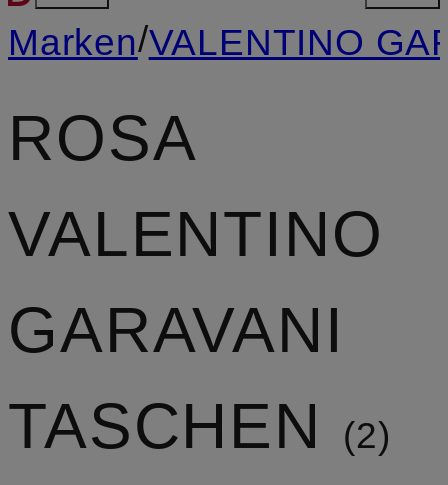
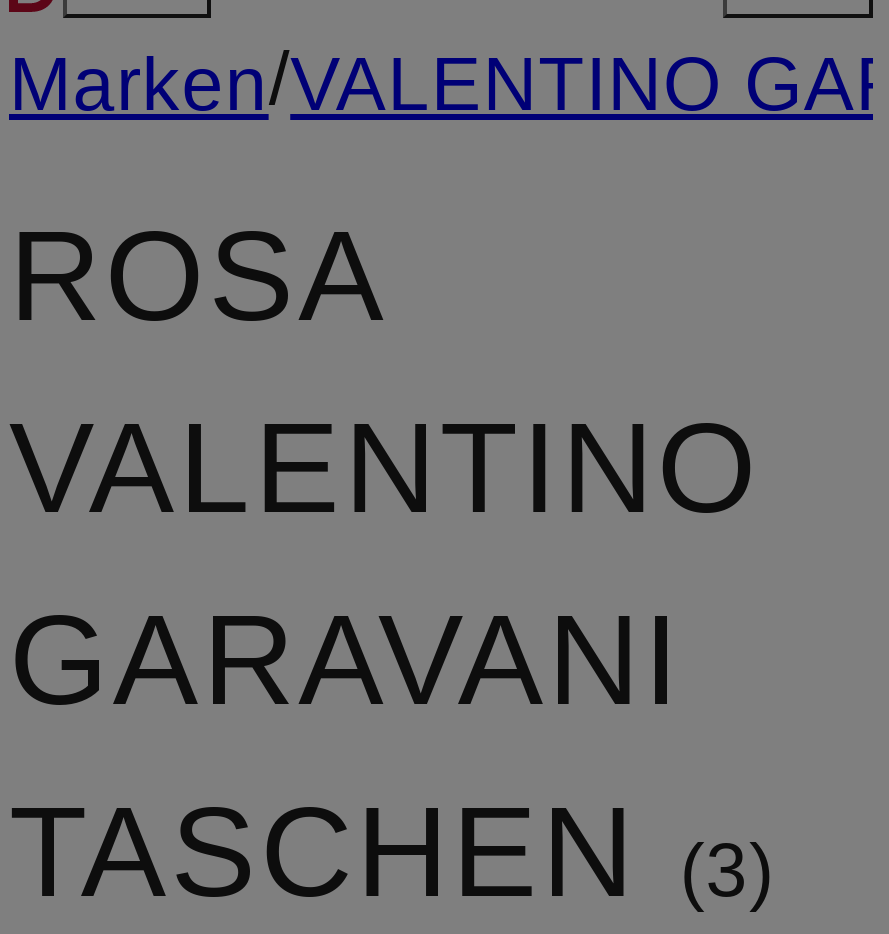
[8,390,378,462] TASCHEN 2 -> [9,780,749,924] TASCHEN 3

